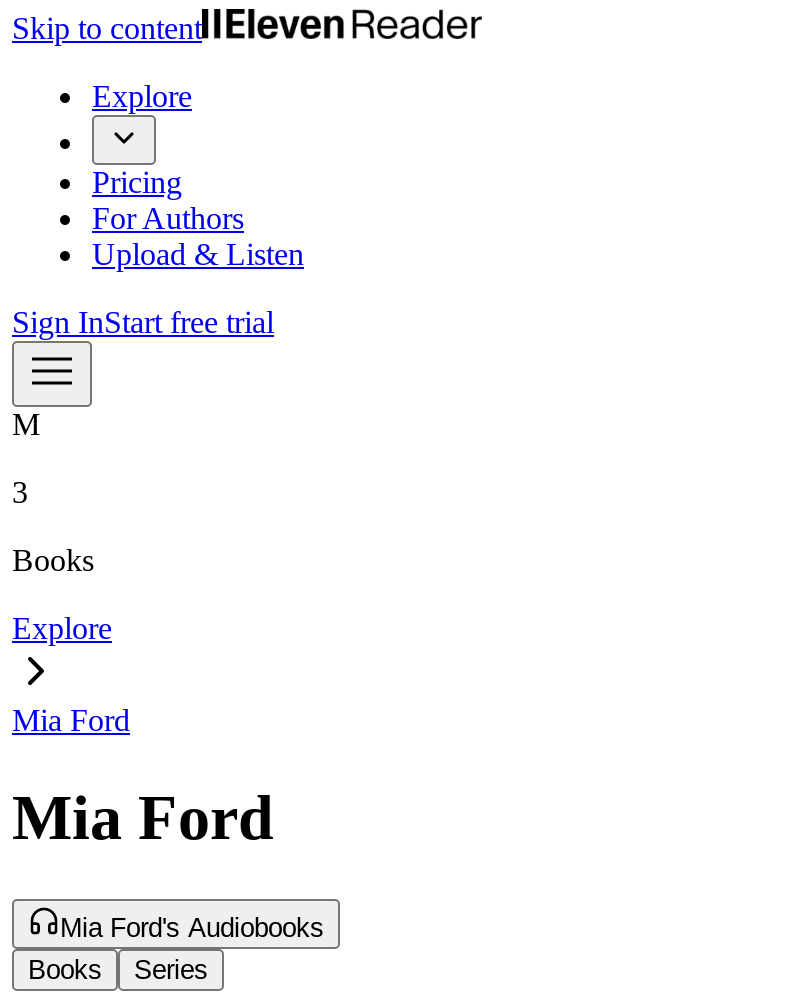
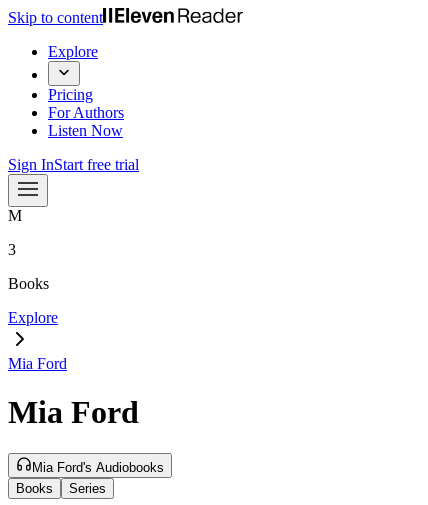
[92,237,304,271] Upload & Listen -> [48,122,123,139] Listen Now

